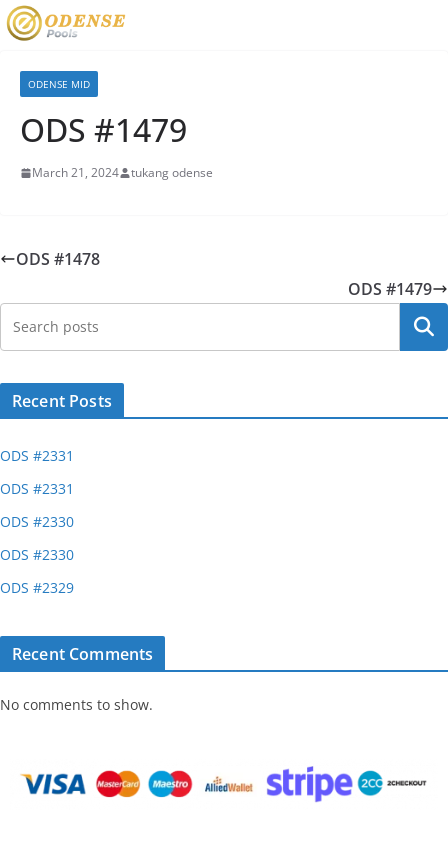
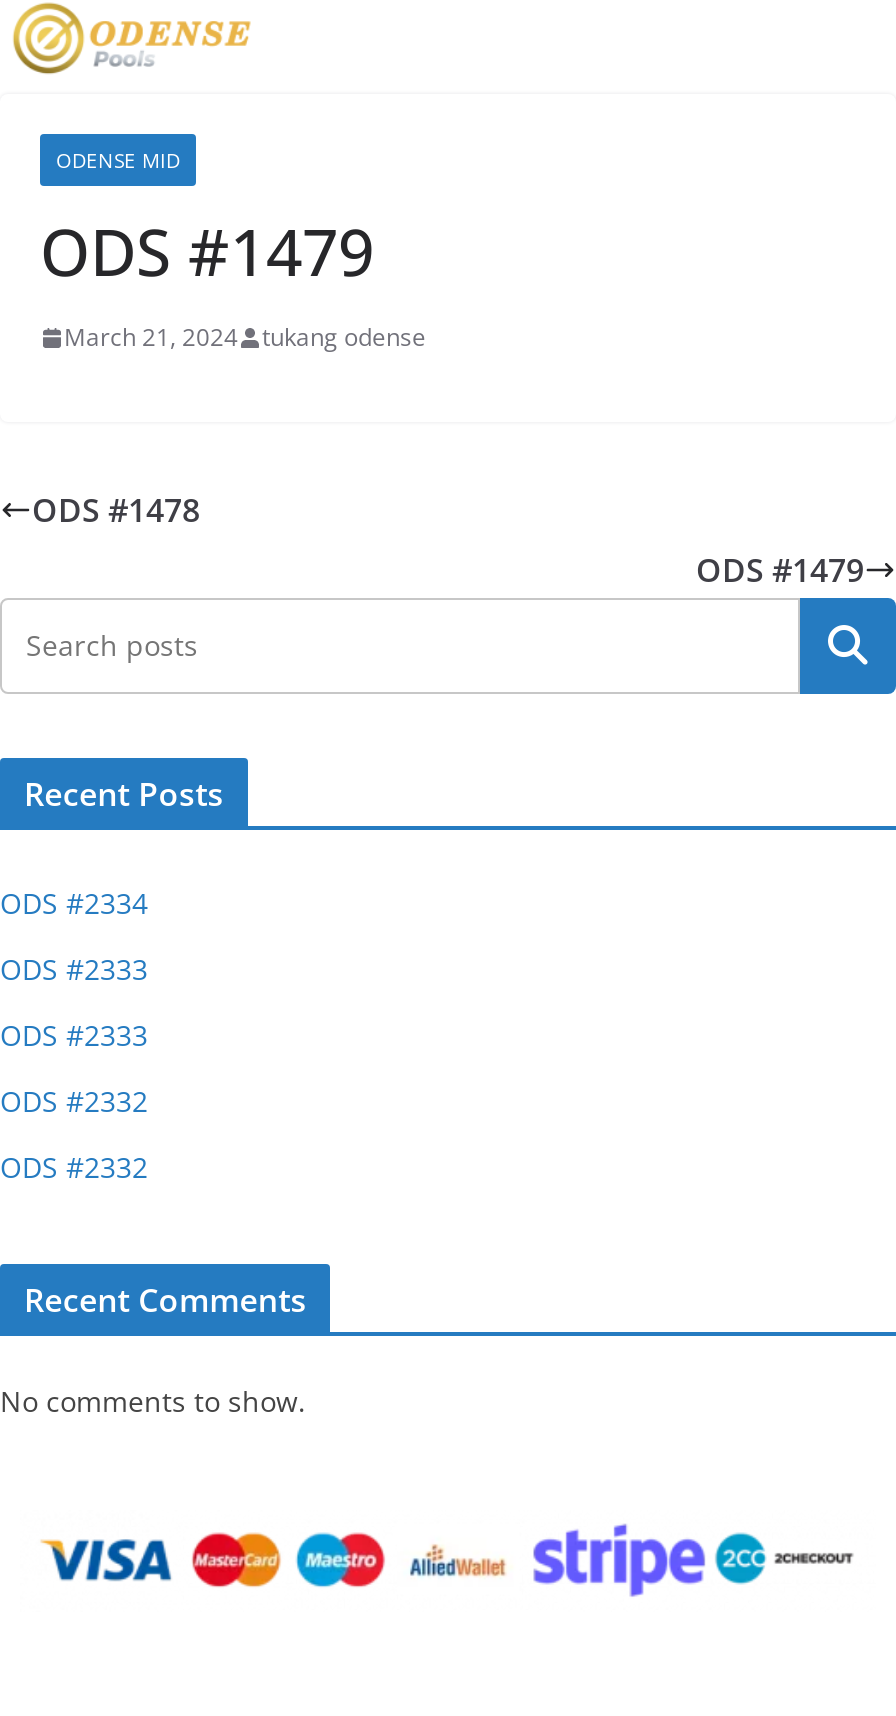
[0,446,74,465] ODS #2331 -> [0,885,148,923] ODS #2334
[0,479,74,498] ODS #2331 -> [0,951,148,989] ODS #2333
[0,512,74,531] ODS #2330 -> [0,1017,148,1055] ODS #2333
[0,545,74,564] ODS #2330 -> [0,1083,148,1121] ODS #2332
[0,578,74,597] ODS #2329 -> [0,1149,148,1187] ODS #2332

